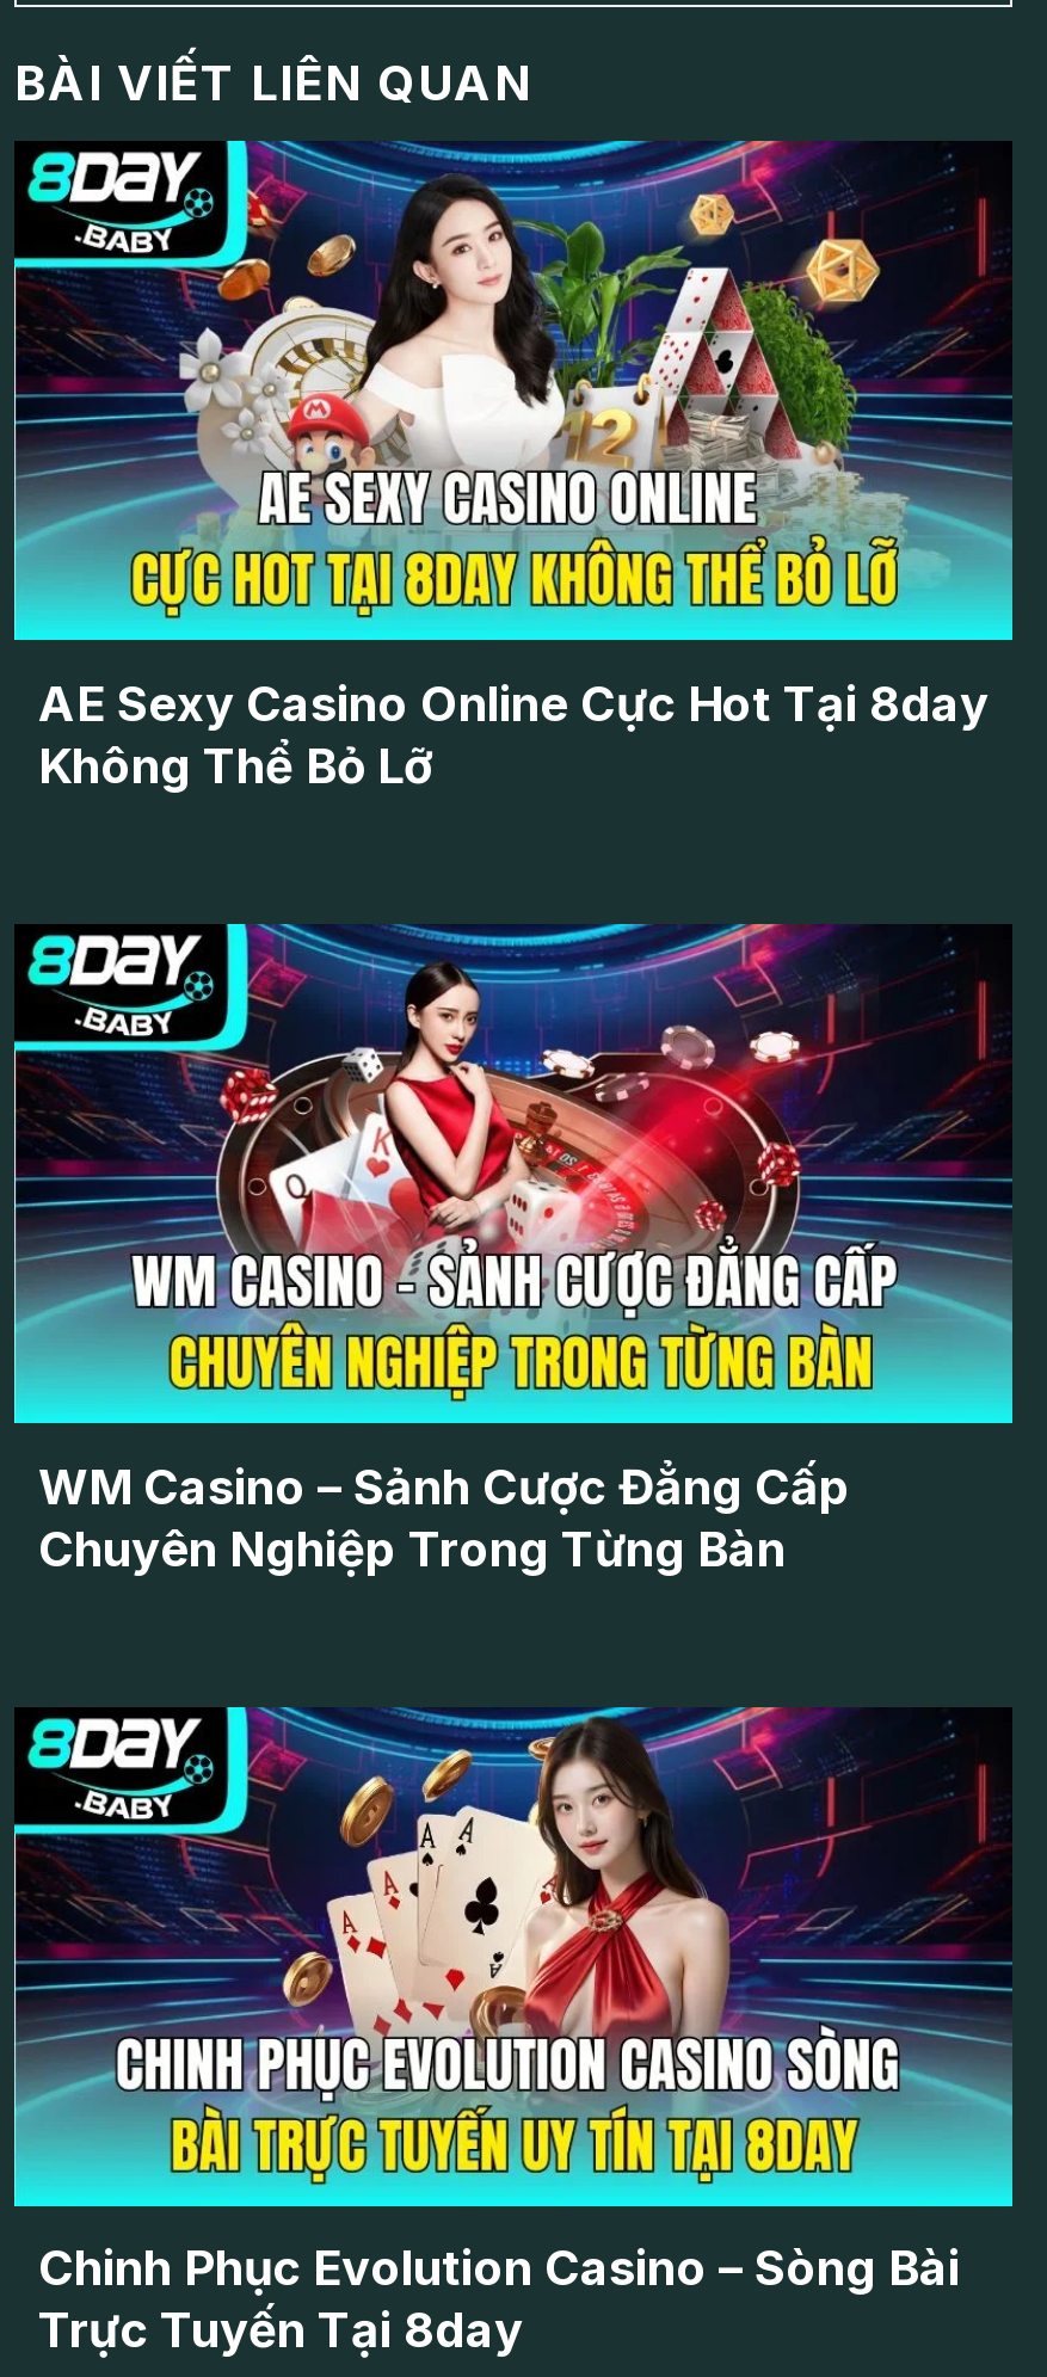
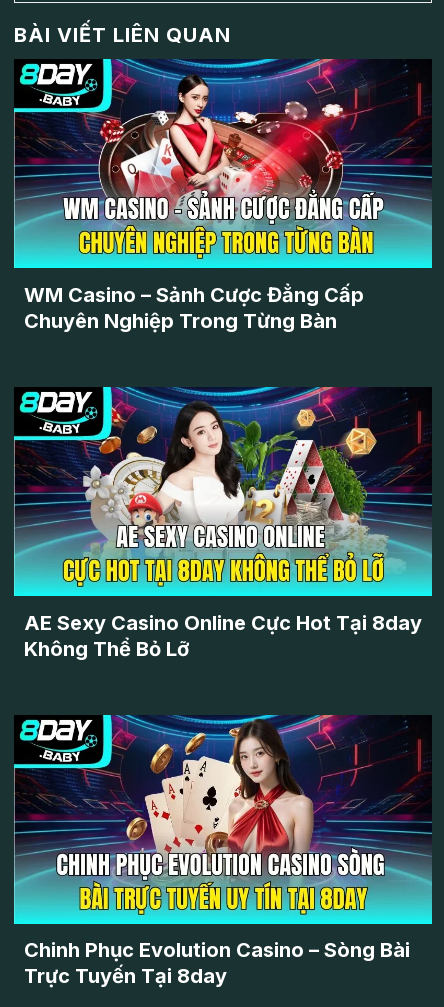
moved [38,181,989,795] -> [24,403,422,660]: [image] | AE Sexy Casino Online Cực Hot Tại 8day | Không Thể Bỏ Lỡ
moved [12,919,1015,1577] -> [13,57,433,333]: [image] | WM Casino – Sảnh Cược Đẳng Cấp | Chuyên Nghiệp Trong Từng Bàn

